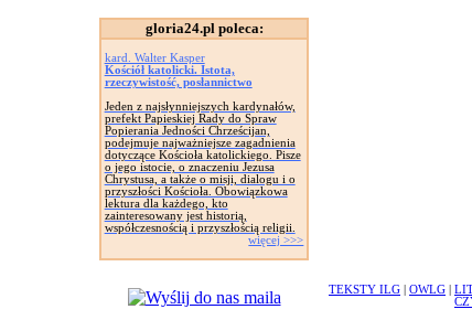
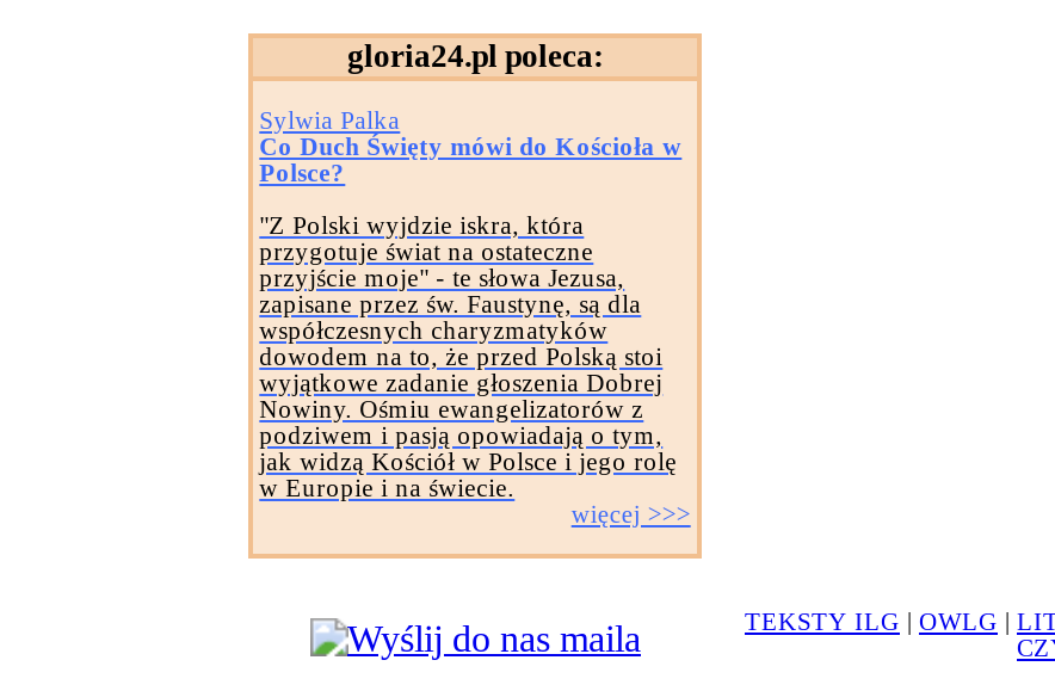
[104,52,252,88] kard. Walter Kasper | Kościół katolicki. Istota, | rzeczywistość, posłannictwo -> [259,107,682,186] Sylwia Palka | Co Duch Święty mówi do Kościoła w | Polsce?
[104,100,301,234] Jeden z najsłynniejszych kardynałów, | prefekt Papieskiej Rady do Spraw | Popierania Jedności Chrześcijan, | podejmuje najważniejsze zagadnienia | dotyczące Kościoła katolickiego. Pisze | o jego istocie, o znaczeniu Jezusa | Chrystusa, a także o misji, dialogu i o | przyszłości Kościoła. Obowiązkowa | lektura dla każdego, kto | zainteresowany jest historią, | współczesnością i przyszłością religii. -> [259,212,677,501] "Z Polski wyjdzie iskra, która | przygotuje świat na ostateczne | przyjście moje" - te słowa Jezusa, | zapisane przez św. Faustynę, są dla | współczesnych charyzmatyków | dowodem na to, że przed Polską stoi | wyjątkowe zadanie głoszenia Dobrej | Nowiny. Ośmiu ewangelizatorów z | podziwem i pasją opowiadają o tym, | jak widzą Kościół w Polsce i jego rolę | w Europie i na świecie.

